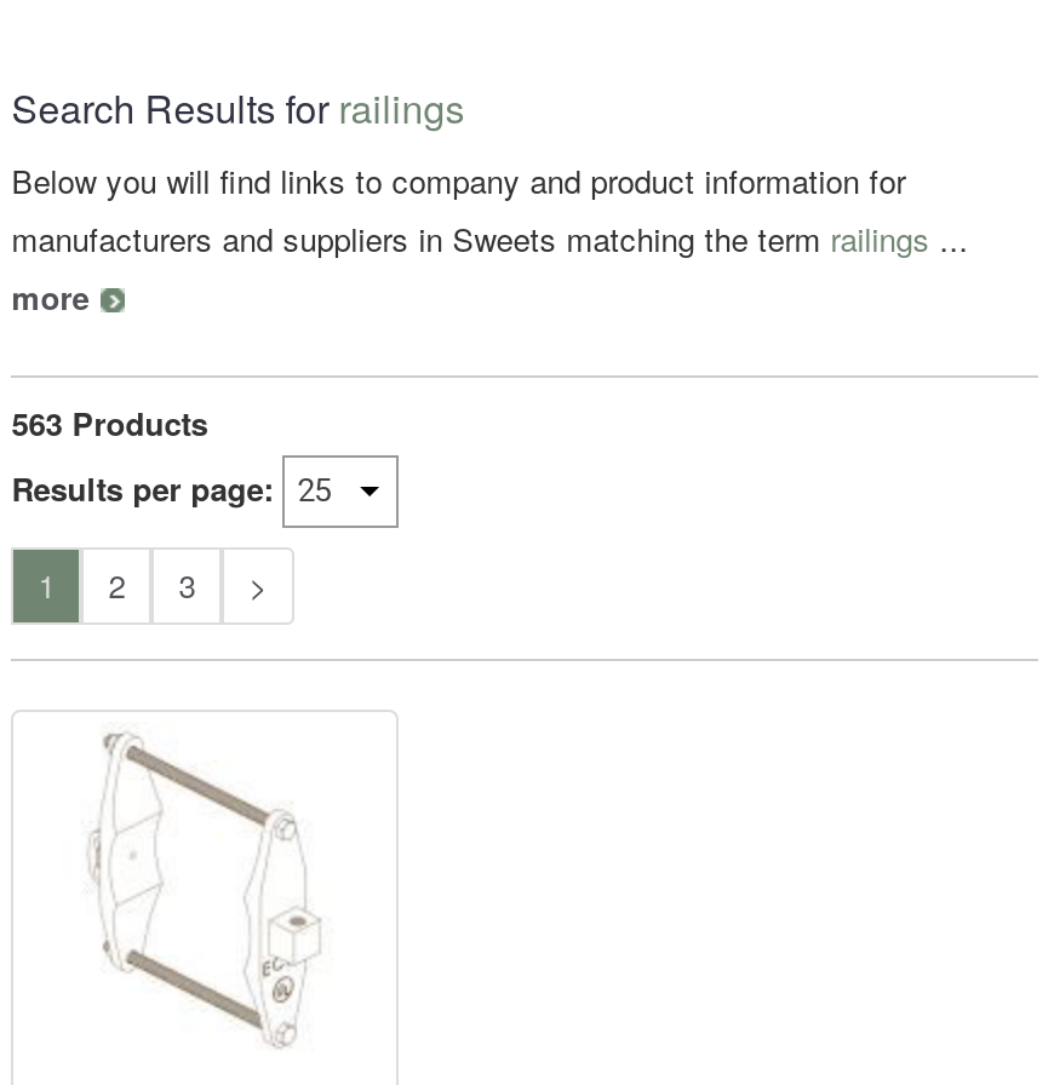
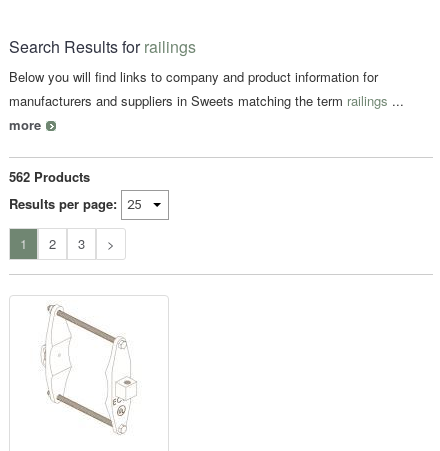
[11,399,208,445] 563 Products -> [9,167,90,186] 562 Products

